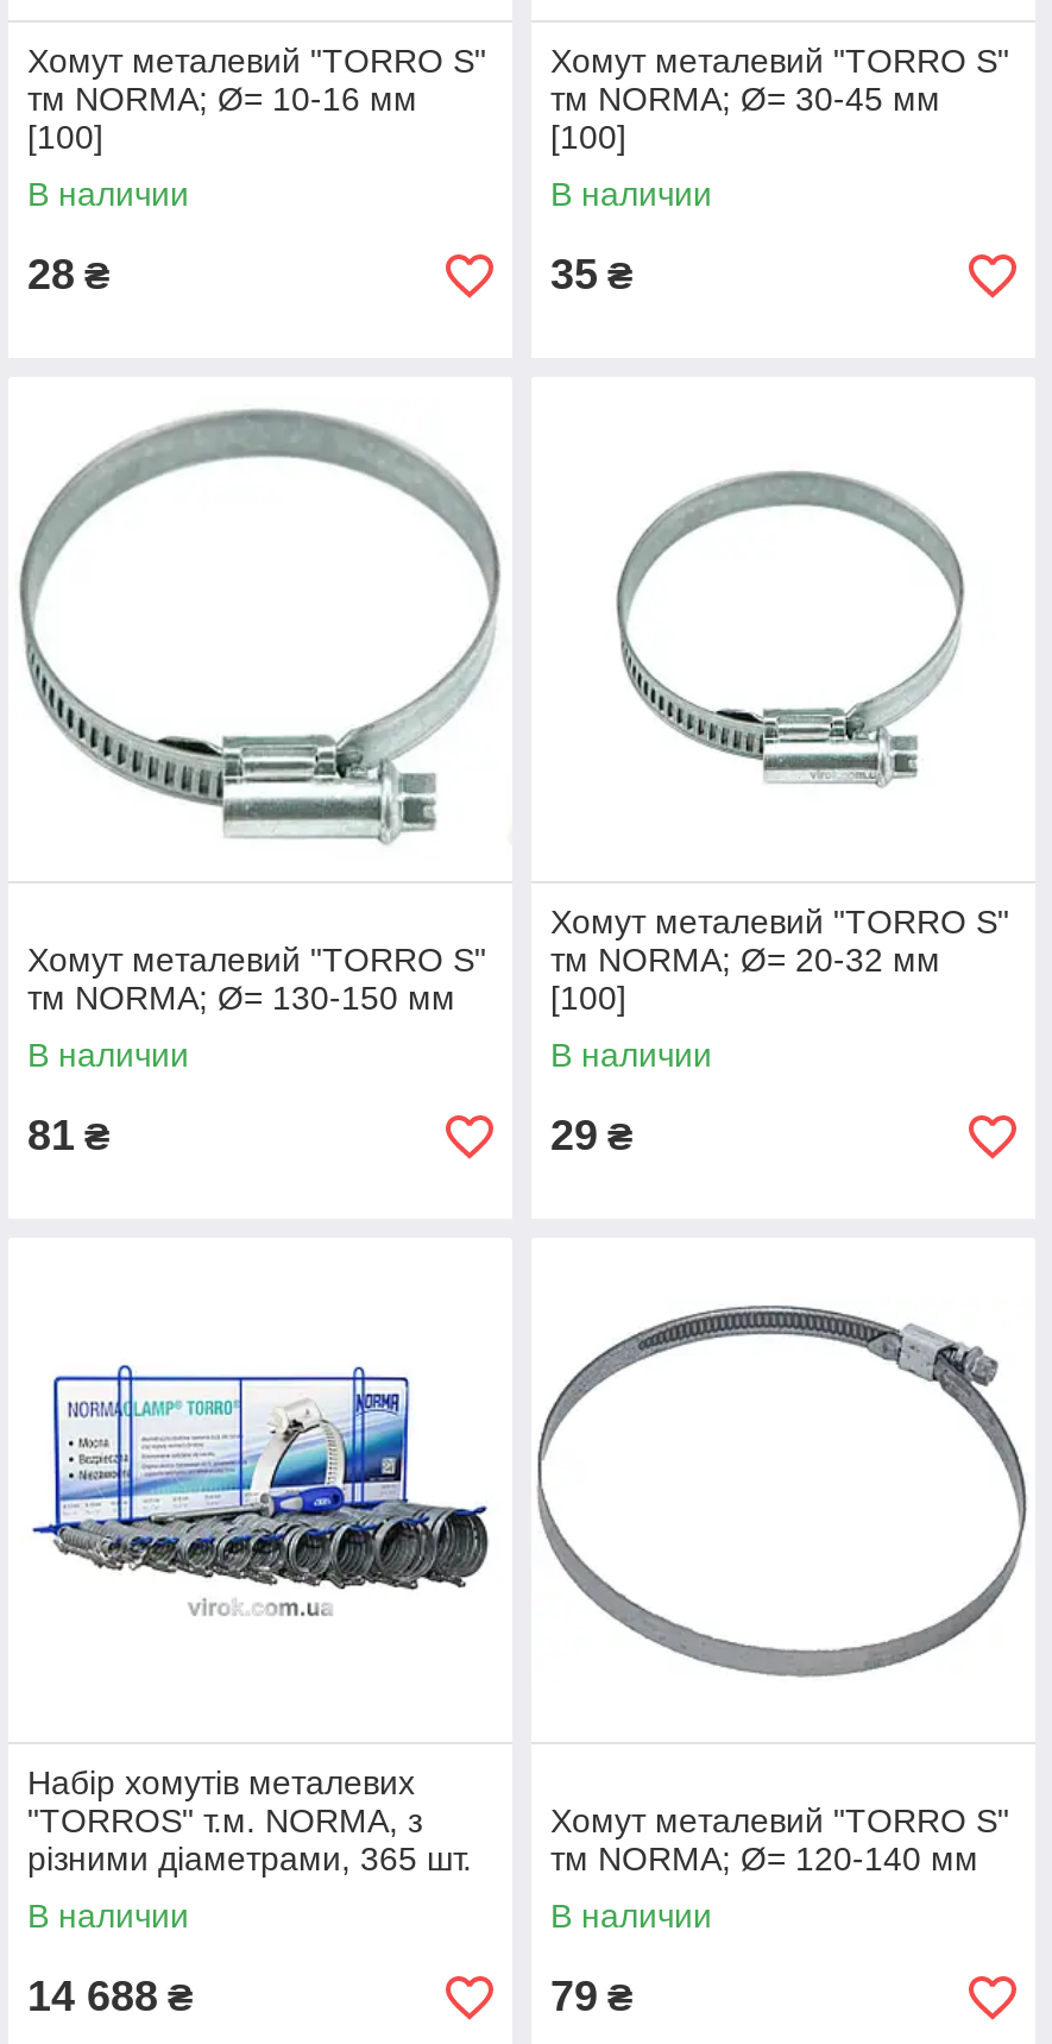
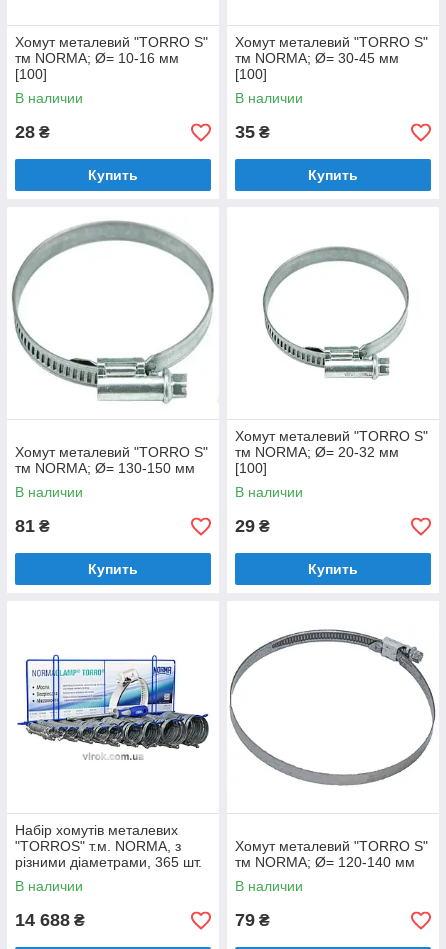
none -> [88,167,138,183] Купить
none -> [308,167,358,183] Купить
none -> [88,561,138,577] Купить
none -> [308,561,358,577] Купить

